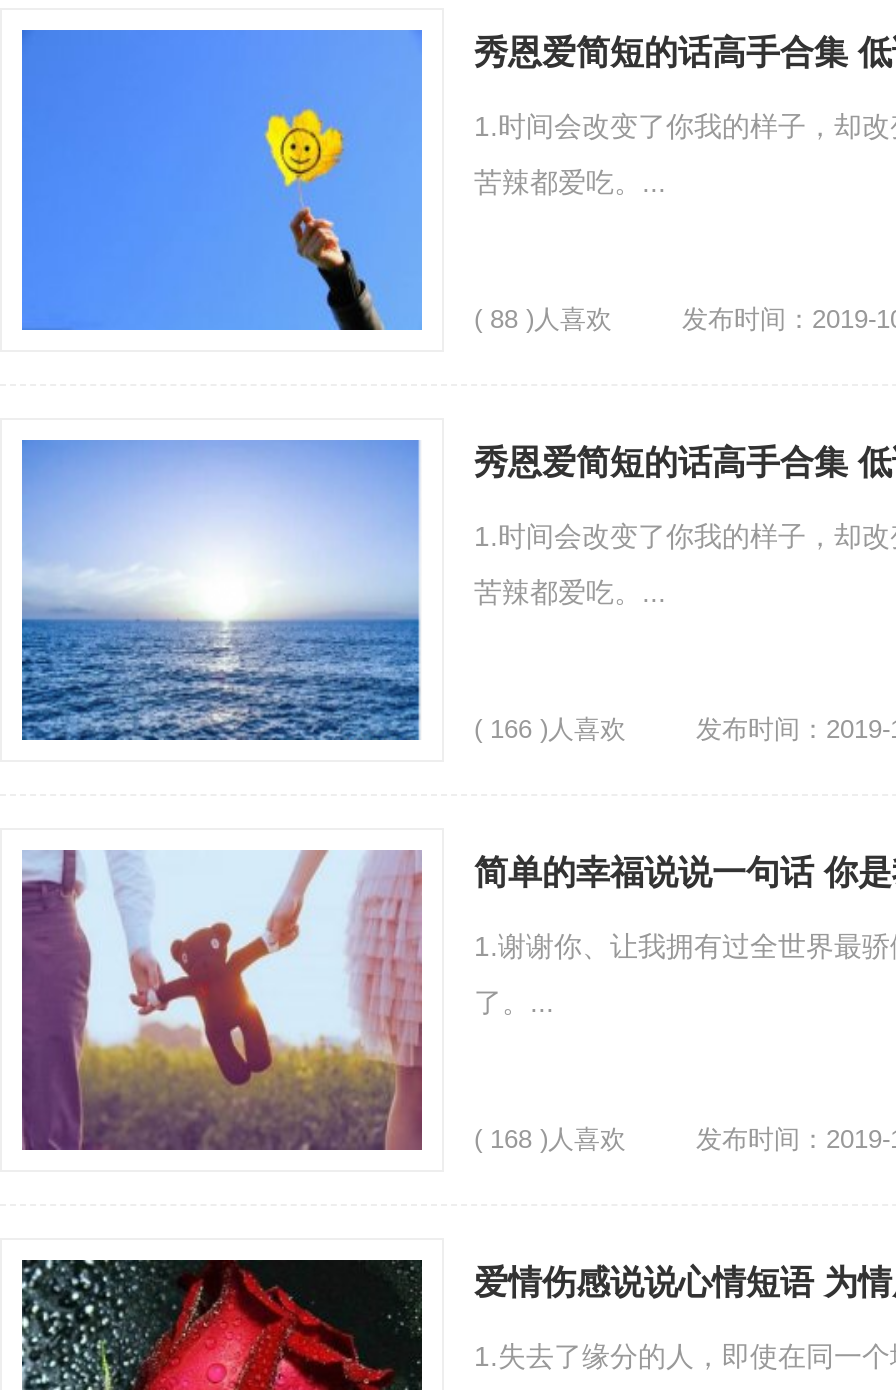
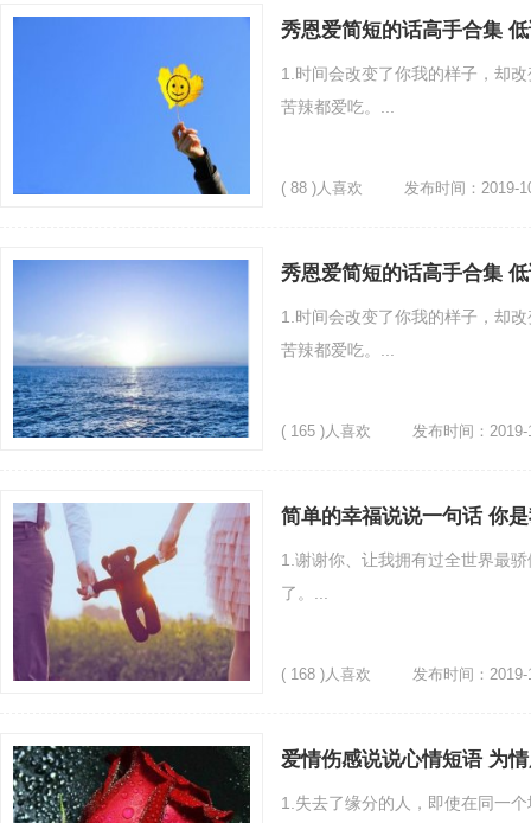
[474,714,626,744] ( 166 )人喜欢 -> [281,422,371,440] ( 165 )人喜欢

